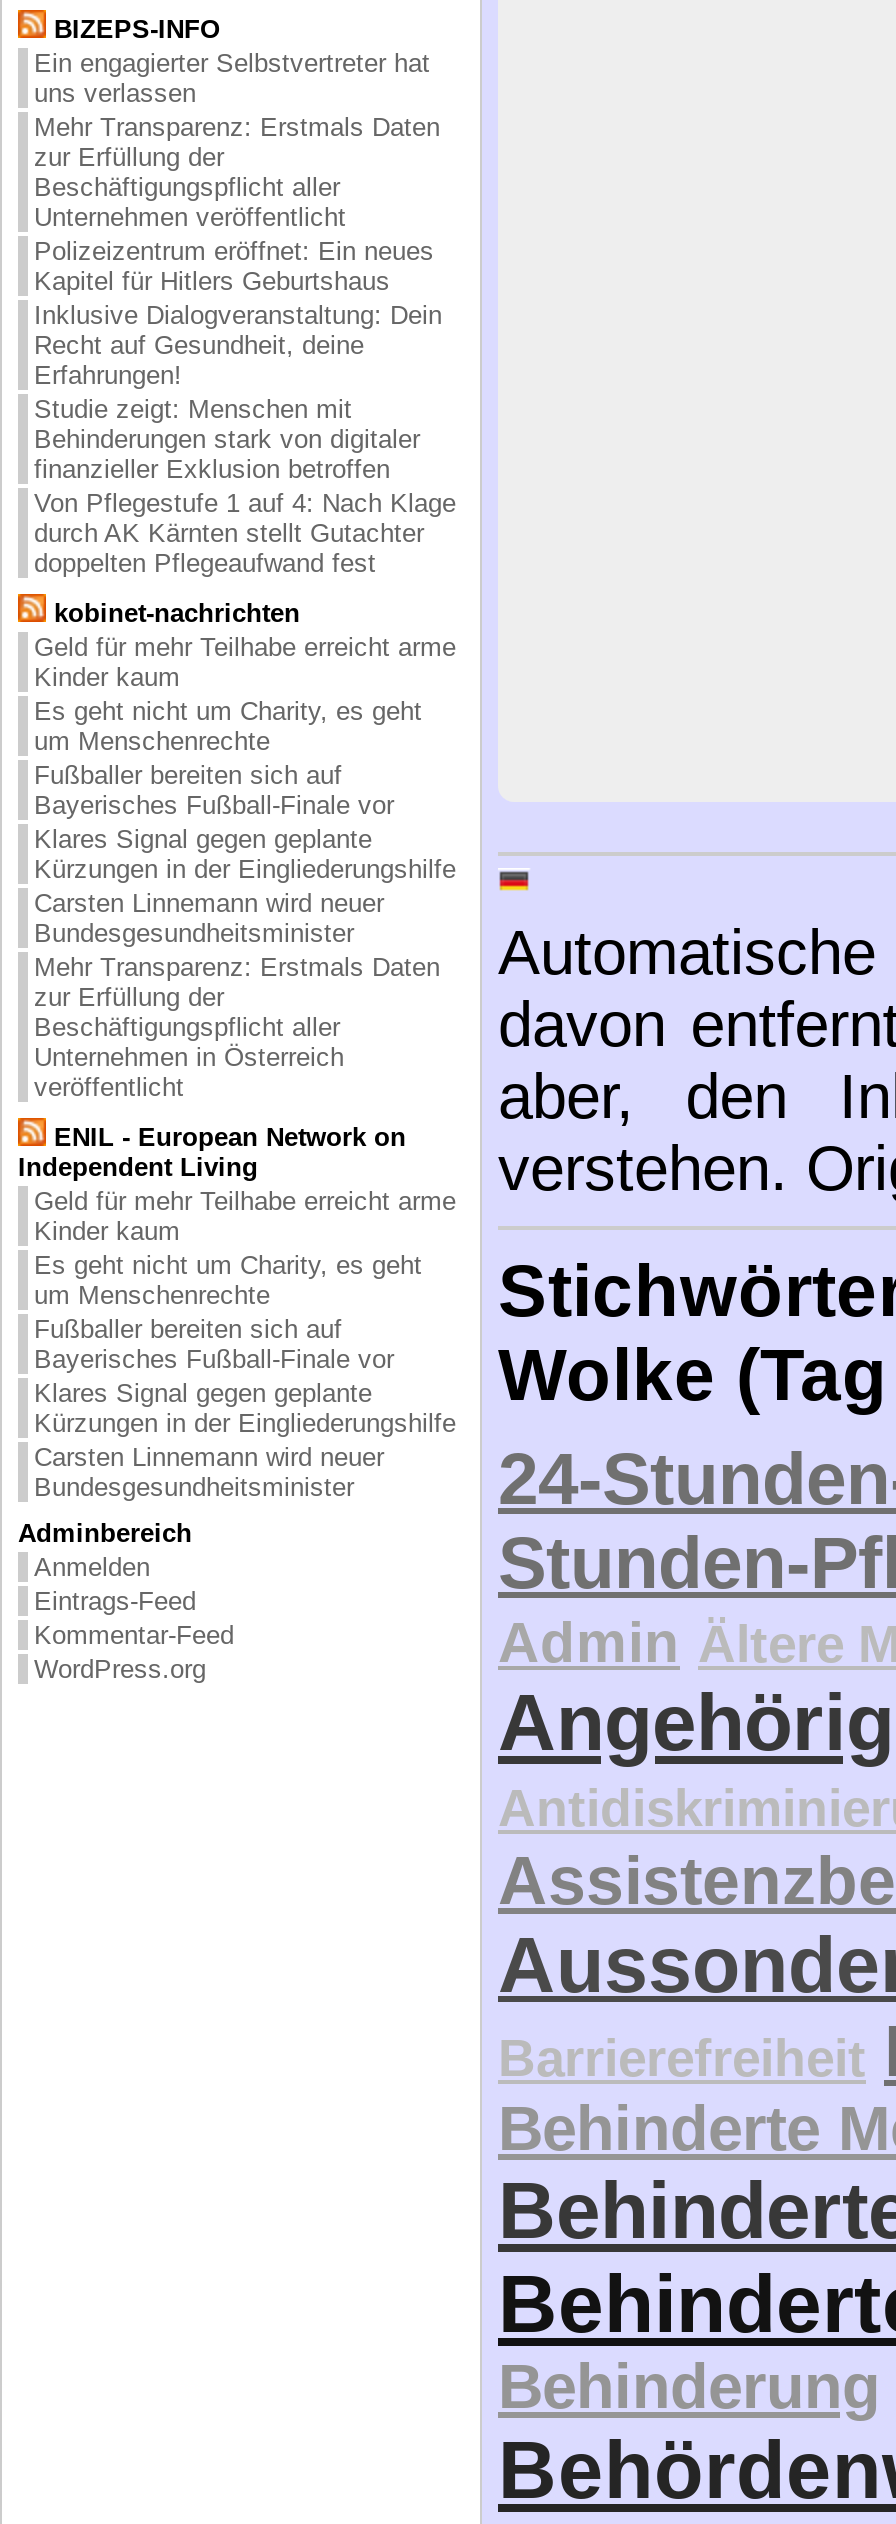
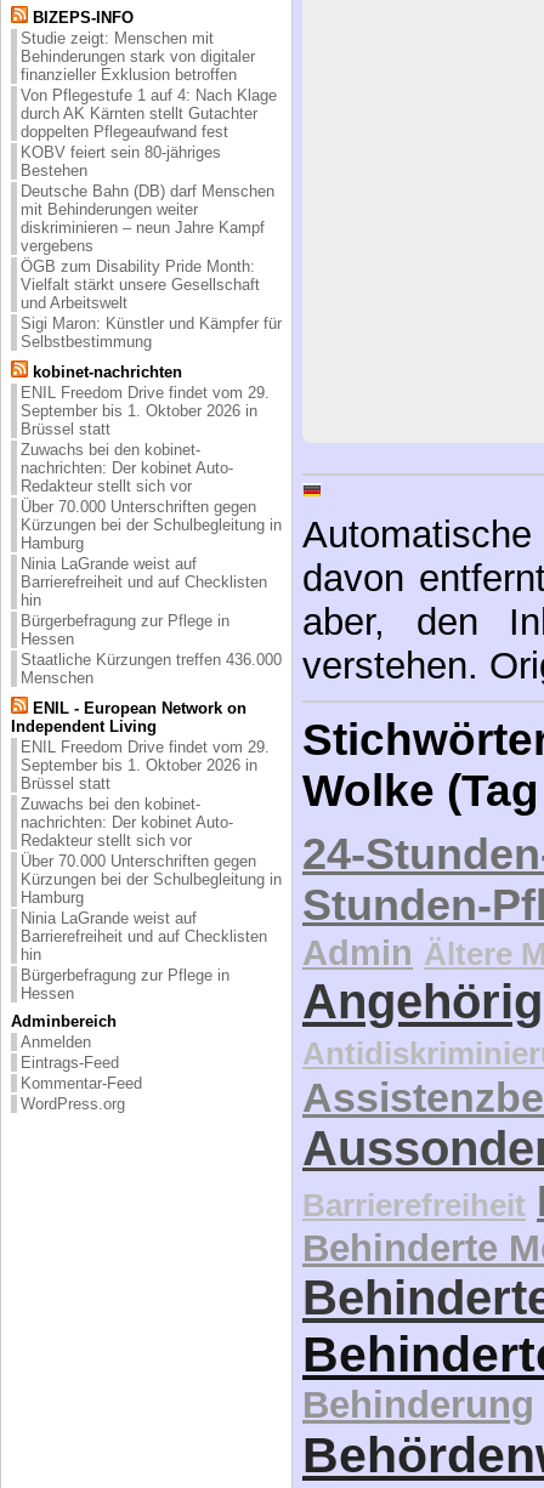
[34,48,442,390] Ein engagierter Selbstvertreter hat | uns verlassen | Mehr Transparenz: Erstmals Daten | zur Erfüllung der | Beschäftigungspflicht aller | Unternehmen veröffentlicht | Polizeizentrum eröffnet: Ein neues | Kapitel für Hitlers Geburtshaus | Inklusive Dialogveranstaltung: Dein | Recht auf Gesundheit, deine | Erfahrungen! -> none
moved [34,394,456,578] -> [21,29,277,141]: Studie zeigt: Menschen mit | Behinderungen stark von digitaler | finanzieller Exklusion betroffen | Von Pflegestufe 1 auf 4: Nach Klage | durch AK Kärnten stellt Gutachter | doppelten Pflegeaufwand fest
none -> [21,143,282,351] KOBV feiert sein 80-jähriges | Bestehen | Deutsche Bahn (DB) darf Menschen | mit Behinderungen weiter | diskriminieren – neun Jahre Kampf | vergebens | ÖGB zum Disability Pride Month: | Vielfalt stärkt unsere Gesellschaft | und Arbeitswelt | Sigi Maron: Künstler und Kämpfer für | Selbstbestimmung
[34,632,456,1102] Geld für mehr Teilhabe erreicht arme | Kinder kaum | Es geht nicht um Charity, es geht | um Menschenrechte | Fußballer bereiten sich auf | Bayerisches Fußball-Finale vor | Klares Signal gegen geplante | Kürzungen in der Eingliederungshilfe | Carsten Linnemann wird neuer | Bundesgesundheitsminister | Mehr Transparenz: Erstmals Daten | zur Erfüllung der | Beschäftigungspflicht aller | Unternehmen in Österreich | veröffentlicht -> [21,384,282,687] ENIL Freedom Drive findet vom 29. | September bis 1. Oktober 2026 in | Brüssel statt | Zuwachs bei den kobinet- | nachrichten: Der kobinet Auto- | Redakteur stellt sich vor | Über 70.000 Unterschriften gegen | Kürzungen bei der Schulbegleitung in | Hamburg | Ninia LaGrande weist auf | Barrierefreiheit und auf Checklisten | hin | Bürgerbefragung zur Pflege in | Hessen | Staatliche Kürzungen treffen 436.000 | Menschen
[34,1186,456,1502] Geld für mehr Teilhabe erreicht arme | Kinder kaum | Es geht nicht um Charity, es geht | um Menschenrechte | Fußballer bereiten sich auf | Bayerisches Fußball-Finale vor | Klares Signal gegen geplante | Kürzungen in der Eingliederungshilfe | Carsten Linnemann wird neuer | Bundesgesundheitsminister -> [21,738,282,1003] ENIL Freedom Drive findet vom 29. | September bis 1. Oktober 2026 in | Brüssel statt | Zuwachs bei den kobinet- | nachrichten: Der kobinet Auto- | Redakteur stellt sich vor | Über 70.000 Unterschriften gegen | Kürzungen bei der Schulbegleitung in | Hamburg | Ninia LaGrande weist auf | Barrierefreiheit und auf Checklisten | hin | Bürgerbefragung zur Pflege in | Hessen
moved [18,1518,234,1684] -> [11,1012,142,1113]: Adminbereich | Anmelden | Eintrags-Feed | Kommentar-Feed | WordPress.org

